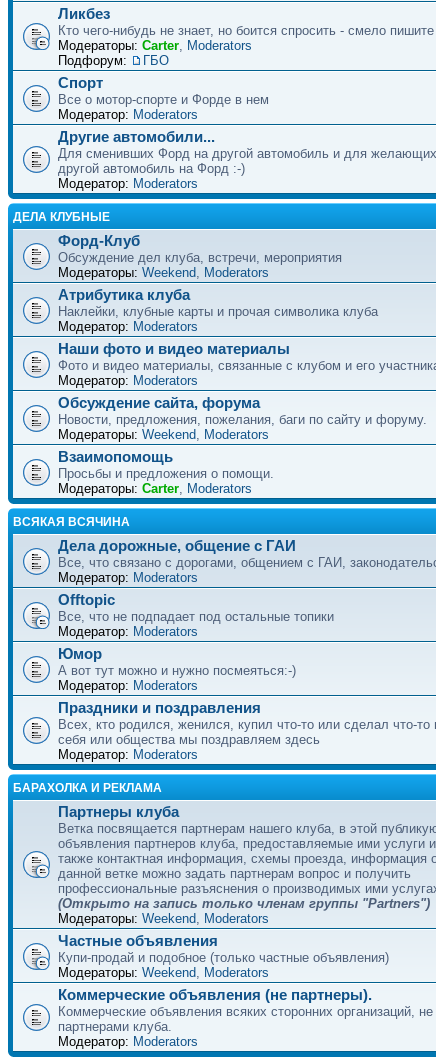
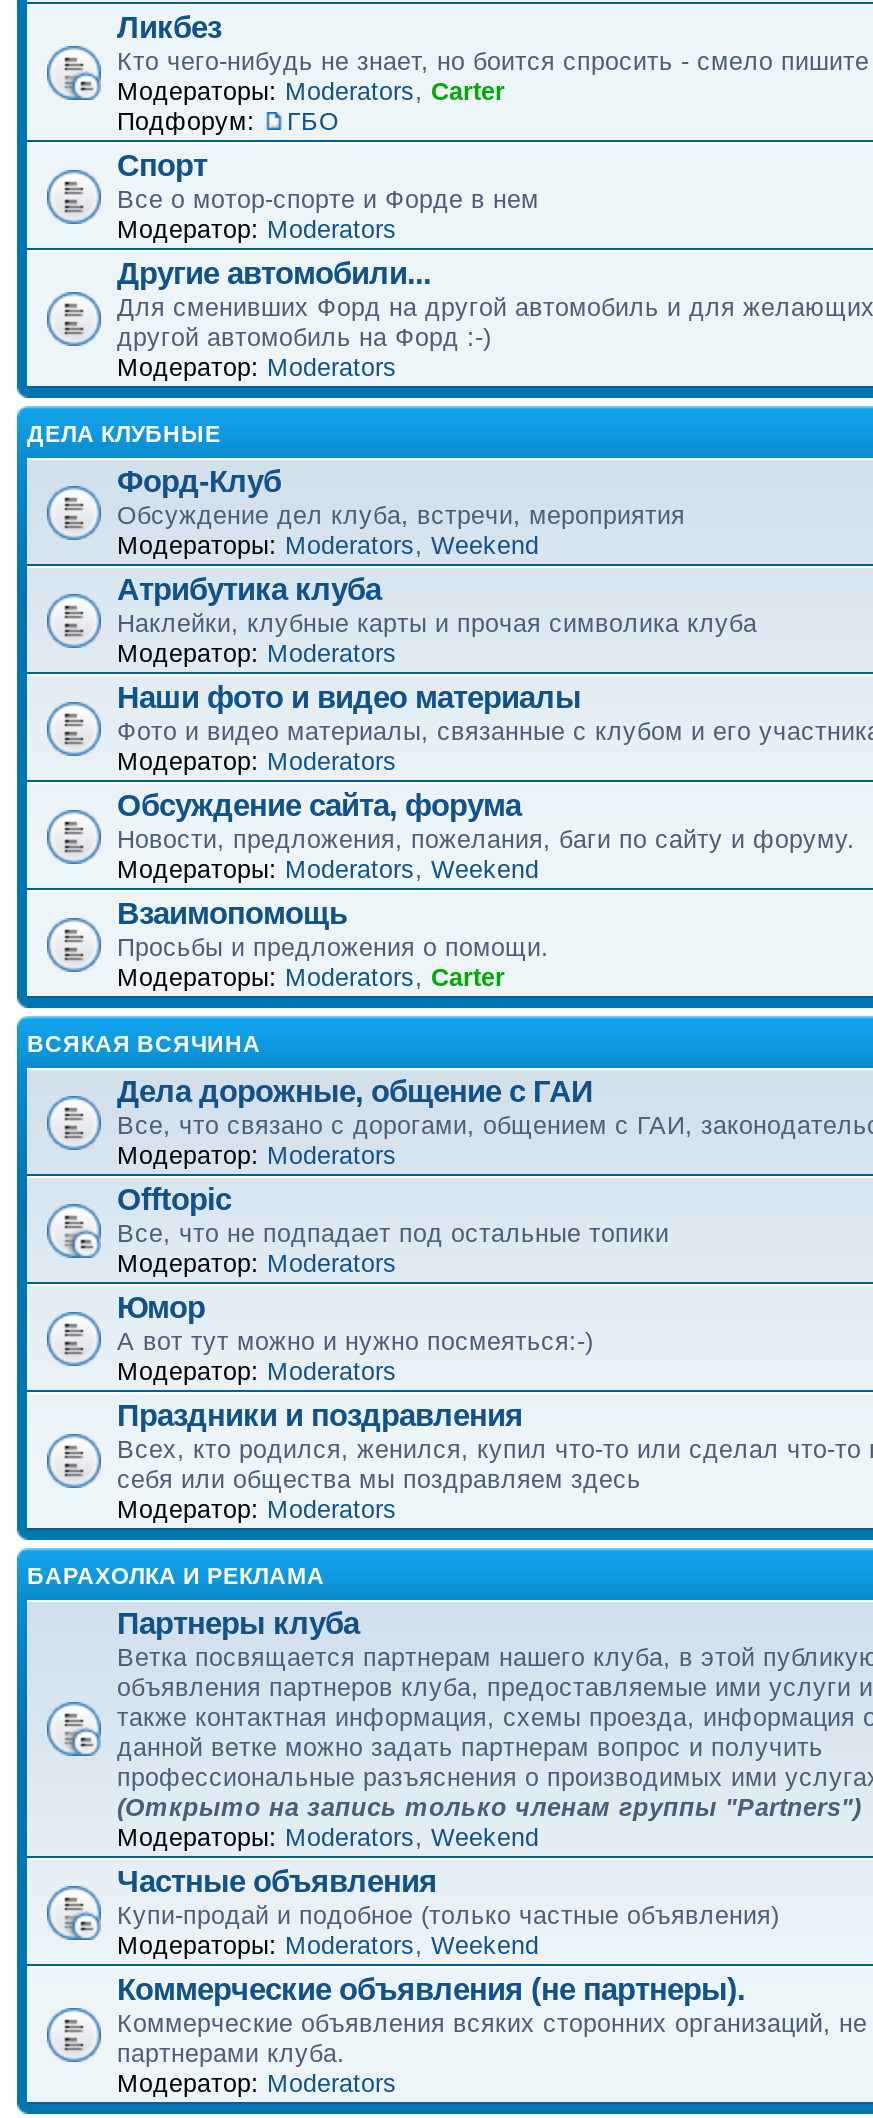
[58,37,252,52] Модераторы: Carter, Moderators -> [117,75,505,105] Модераторы: Moderators, Carter
[58,264,269,279] Модераторы: Weekend, Moderators -> [117,529,539,559] Модераторы: Moderators, Weekend
[58,426,269,441] Модераторы: Weekend, Moderators -> [117,853,539,883] Модераторы: Moderators, Weekend
[58,480,252,495] Модераторы: Carter, Moderators -> [117,961,505,991] Модераторы: Moderators, Carter
[58,910,269,925] Модераторы: Weekend, Moderators -> [117,1821,539,1851] Модераторы: Moderators, Weekend
[58,964,269,979] Модераторы: Weekend, Moderators -> [117,1929,539,1959] Модераторы: Moderators, Weekend

